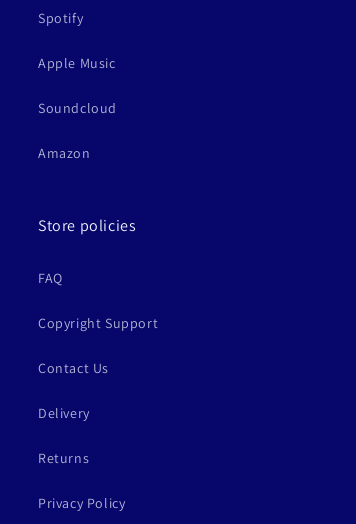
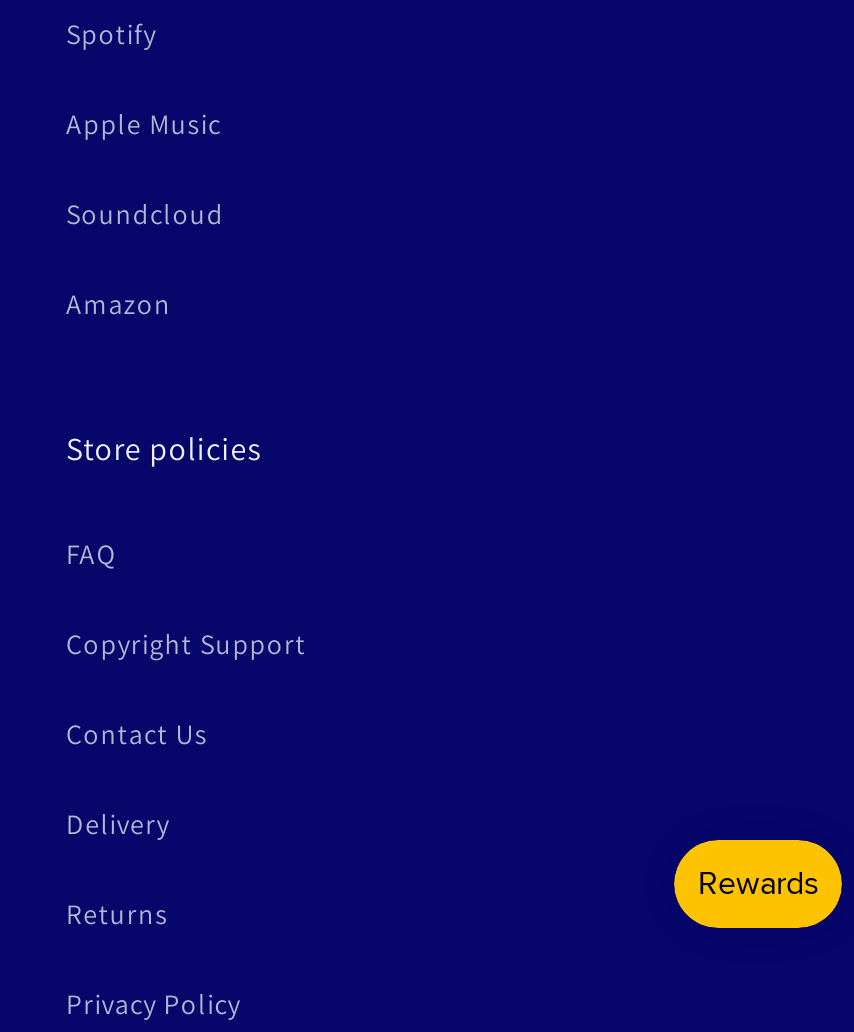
none -> [672,838,844,930] [image]

